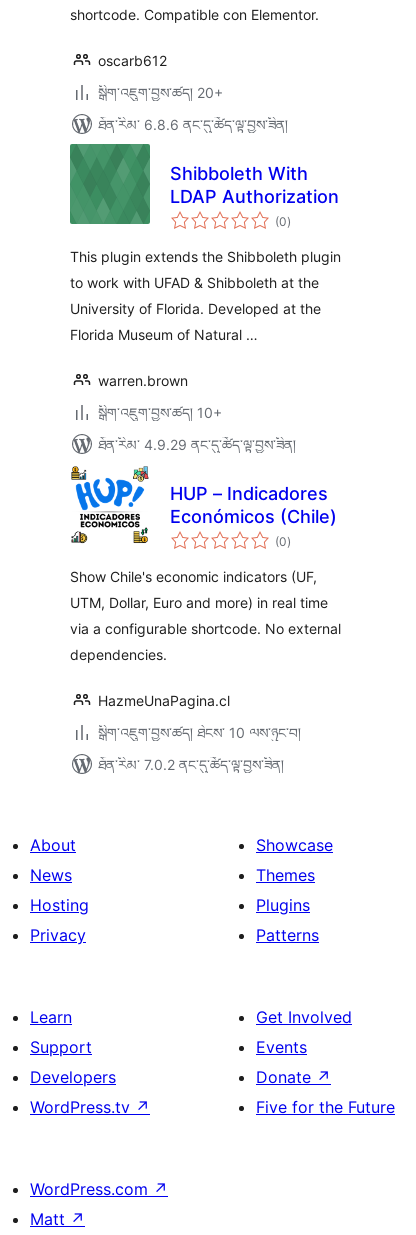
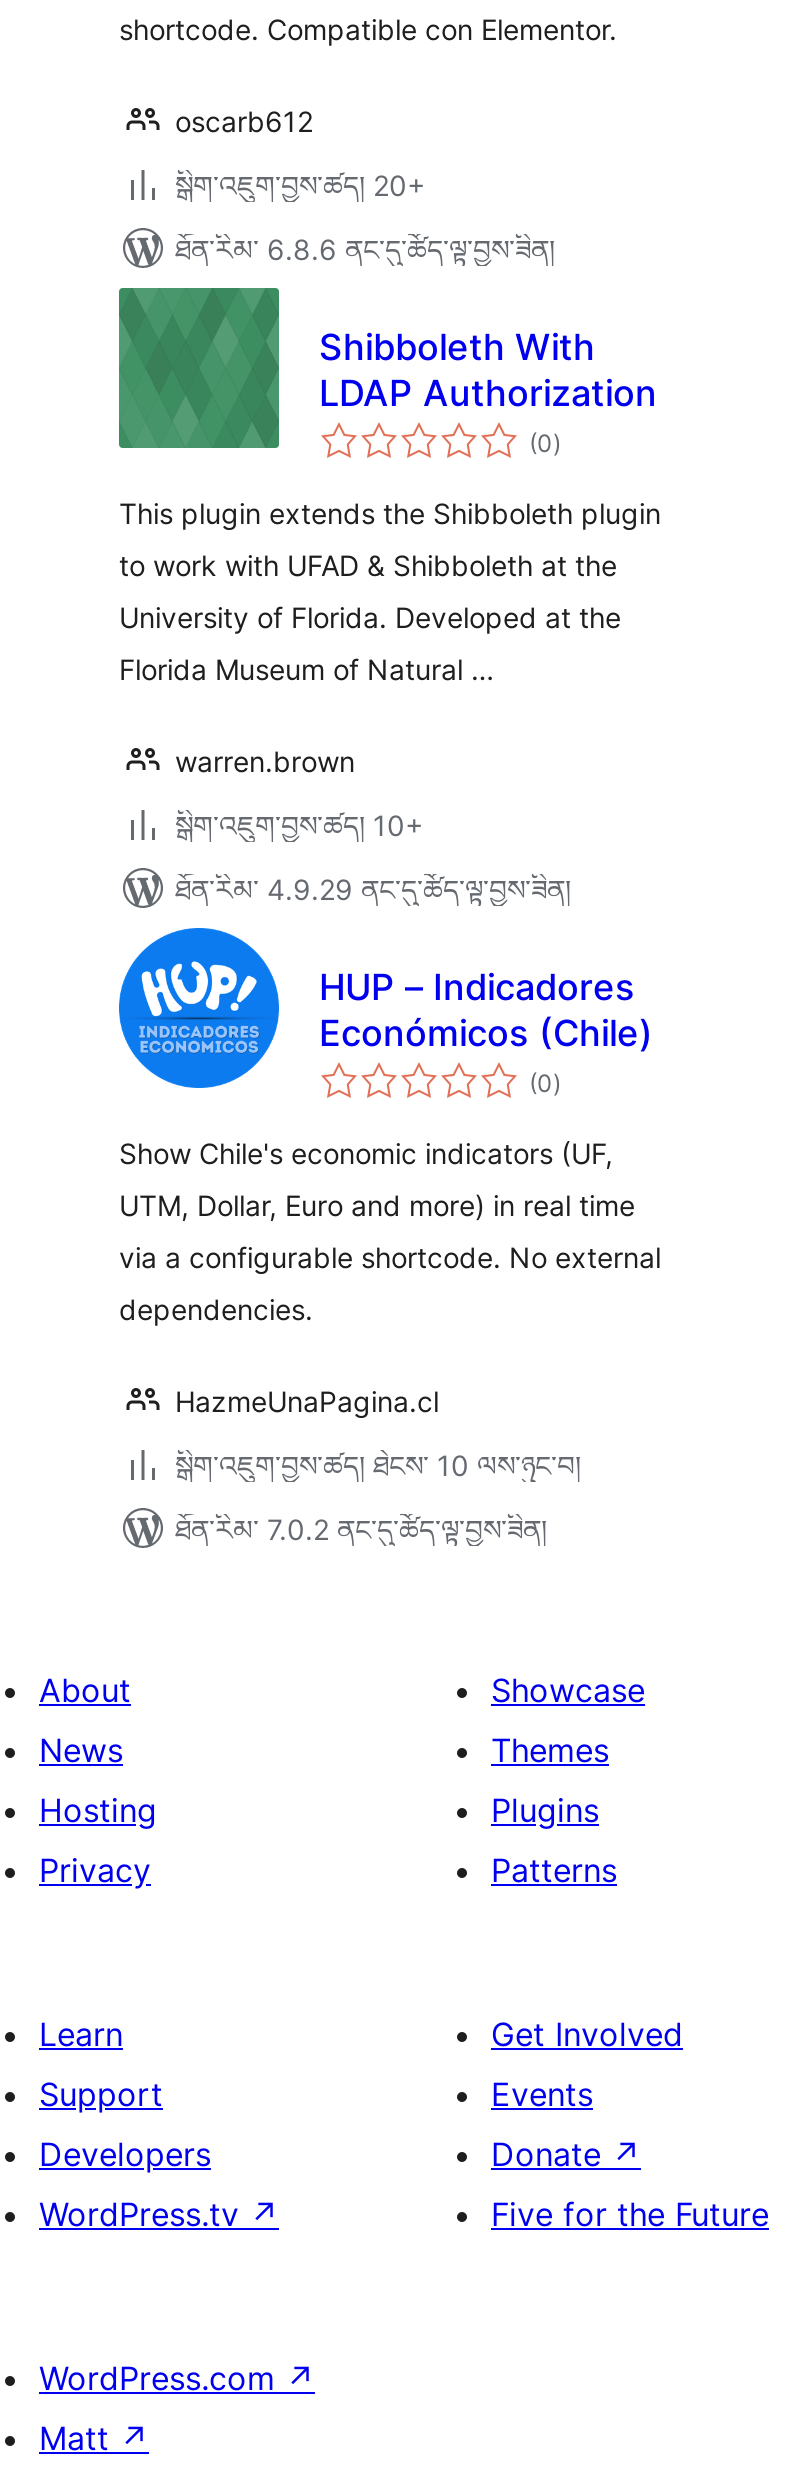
[70,464,150,544] [image] -> [117,926,281,1090] [image]

